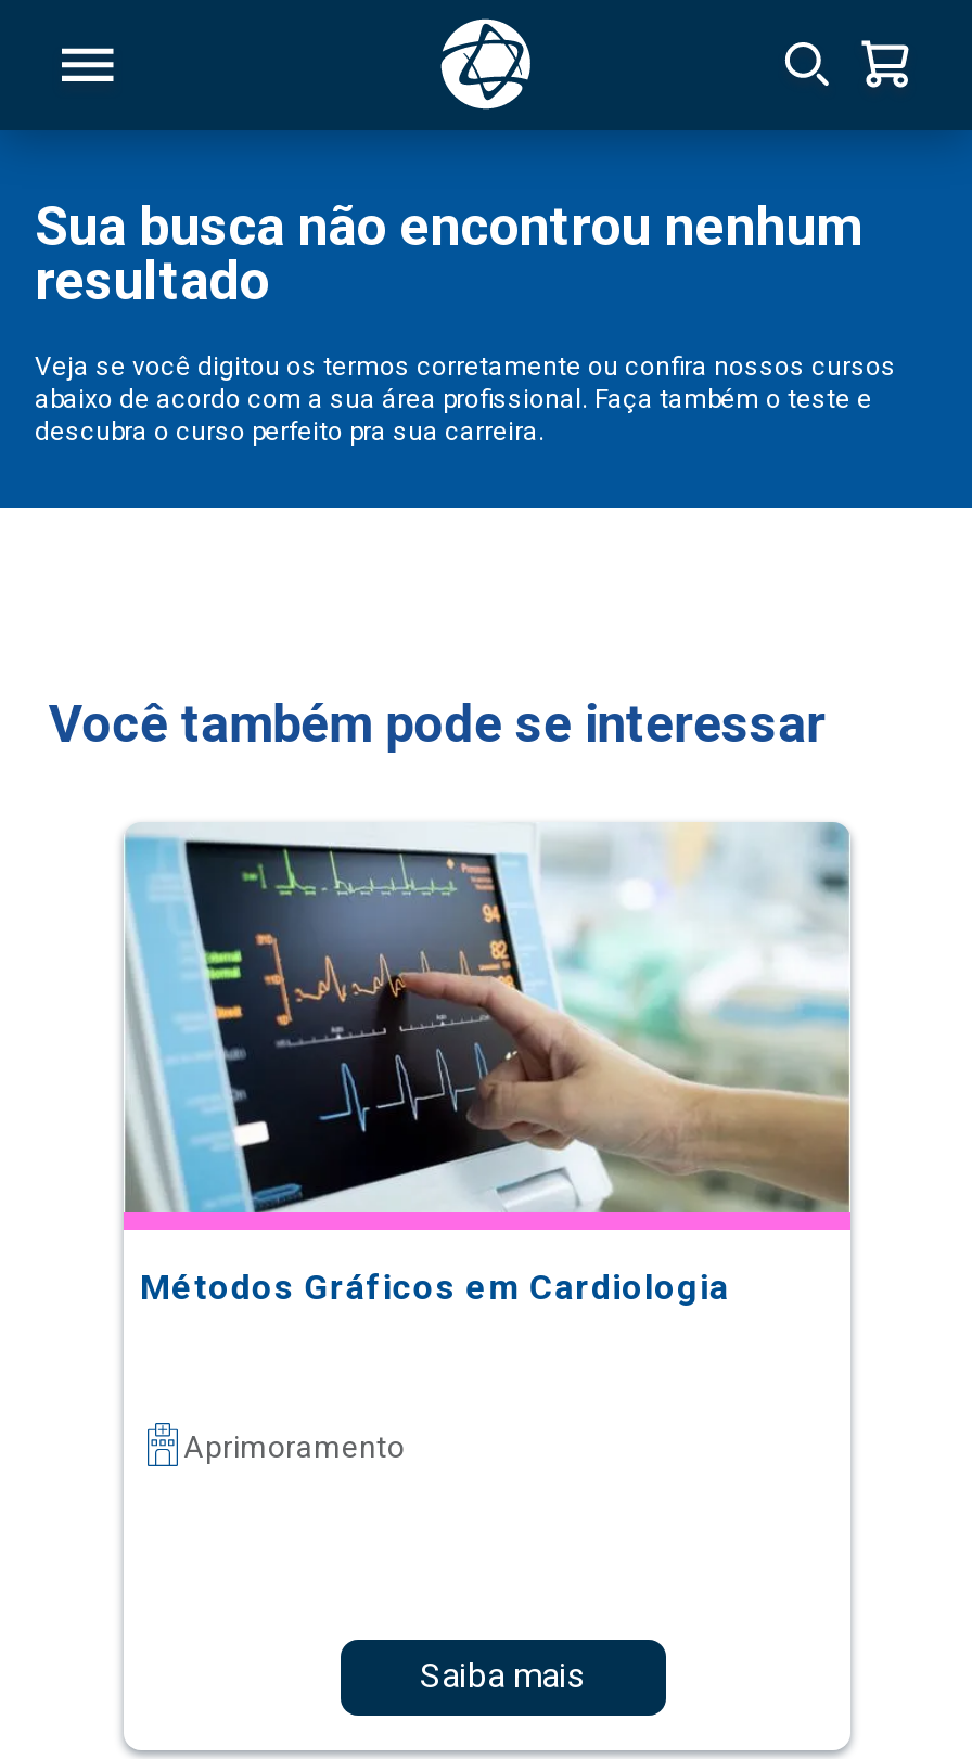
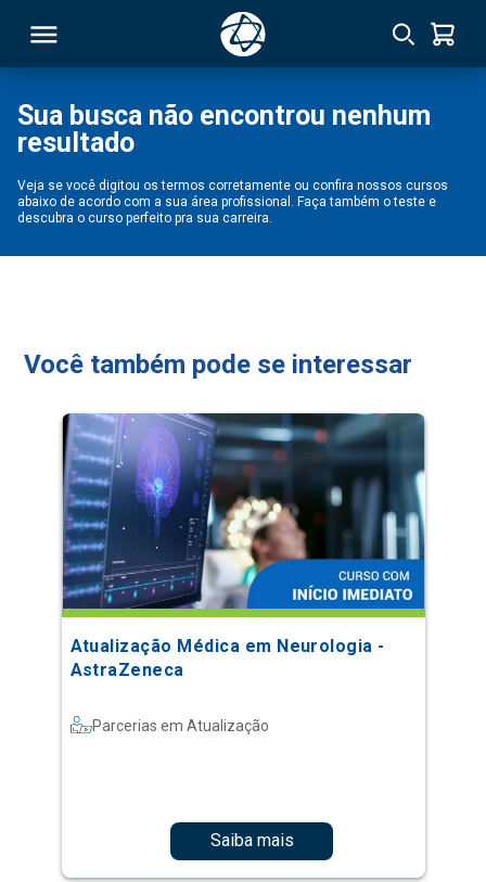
[121,822,853,1308] [image] | Métodos Gráficos em Cardiologia -> [61,412,426,680] [image] | Atualização Médica em Neurologia - | AstraZeneca
[183,1429,405,1464] Aprimoramento -> [92,717,268,734] Parcerias em Atualização

